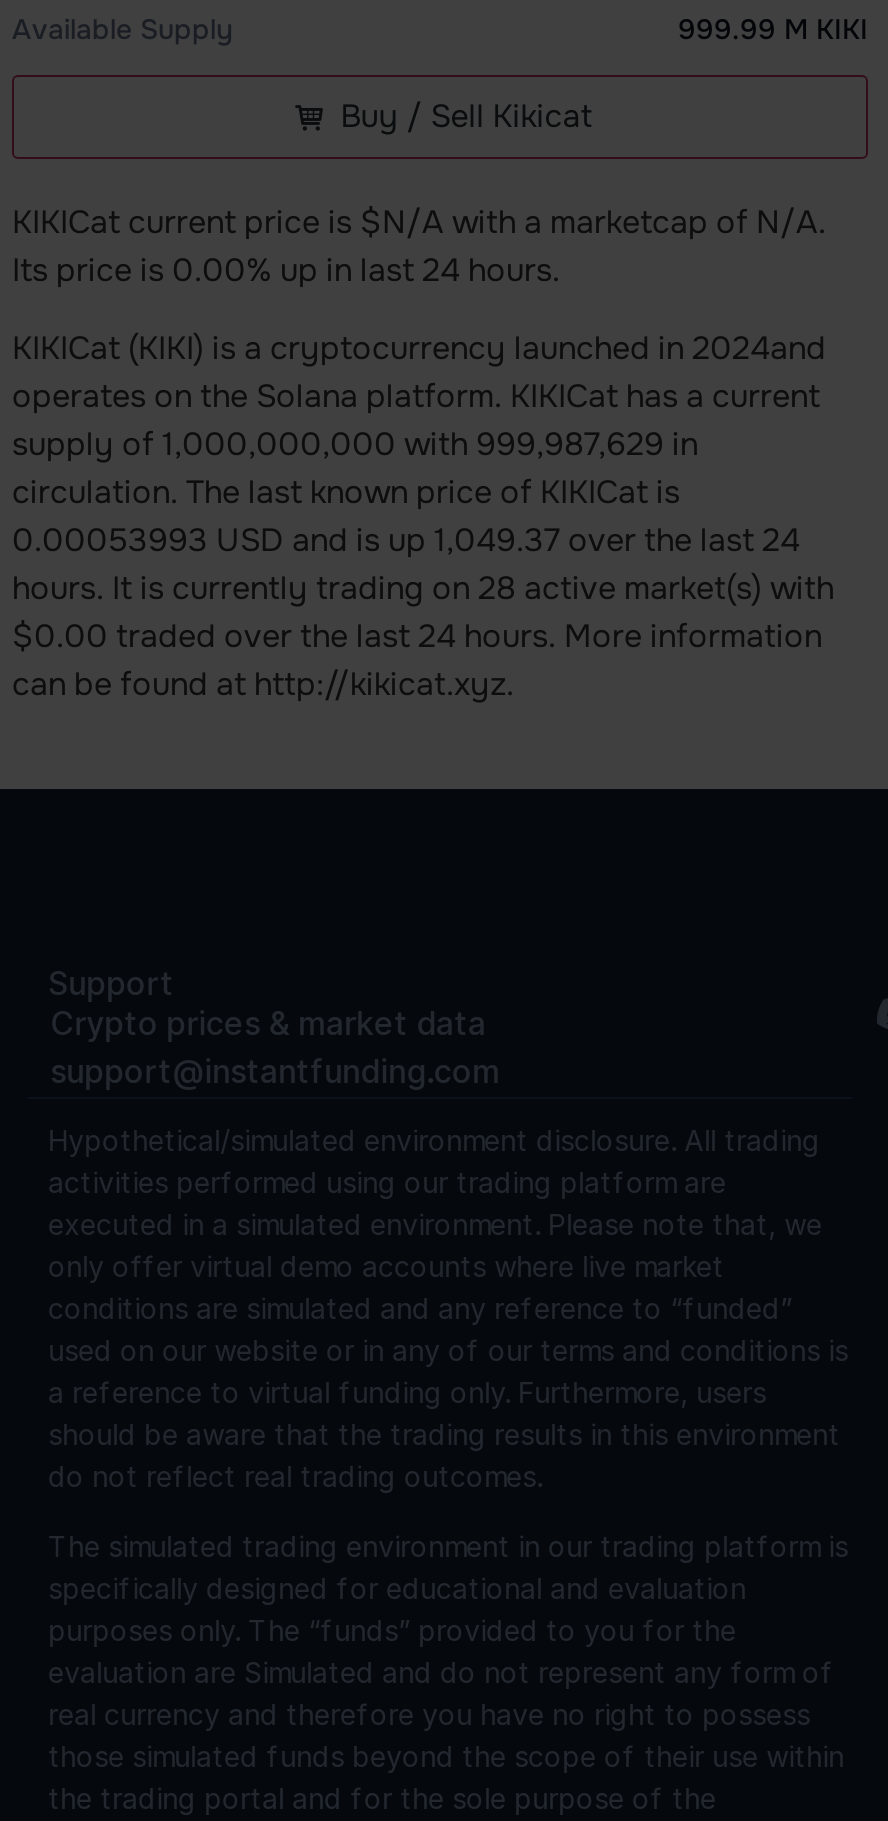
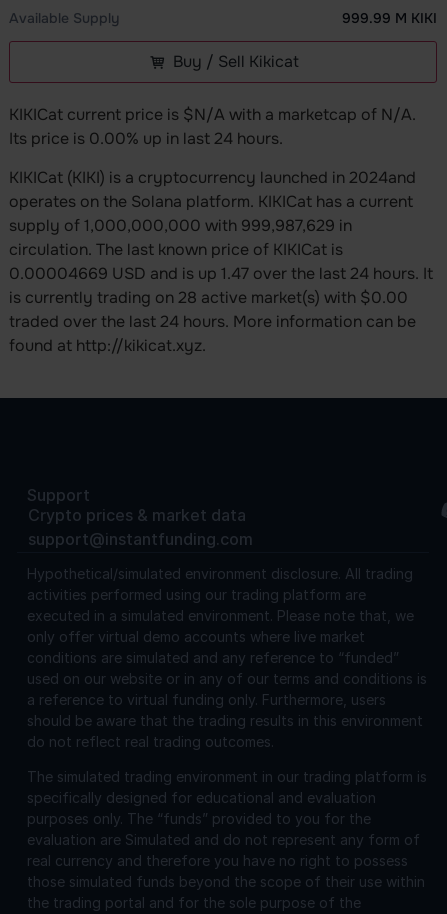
[12,518,834,704] 0.00053993 USD and is up 1,049.37 over the last 24 | hours. It is currently trading on 28 active market(s) with | $0.00 traded over the last 24 hours. More information | can be found at http://kikicat.xyz. -> [9,263,433,356] 0.00004669 USD and is up 1.47 over the last 24 hours. It | is currently trading on 28 active market(s) with $0.00 | traded over the last 24 hours. More information can be | found at http://kikicat.xyz.

